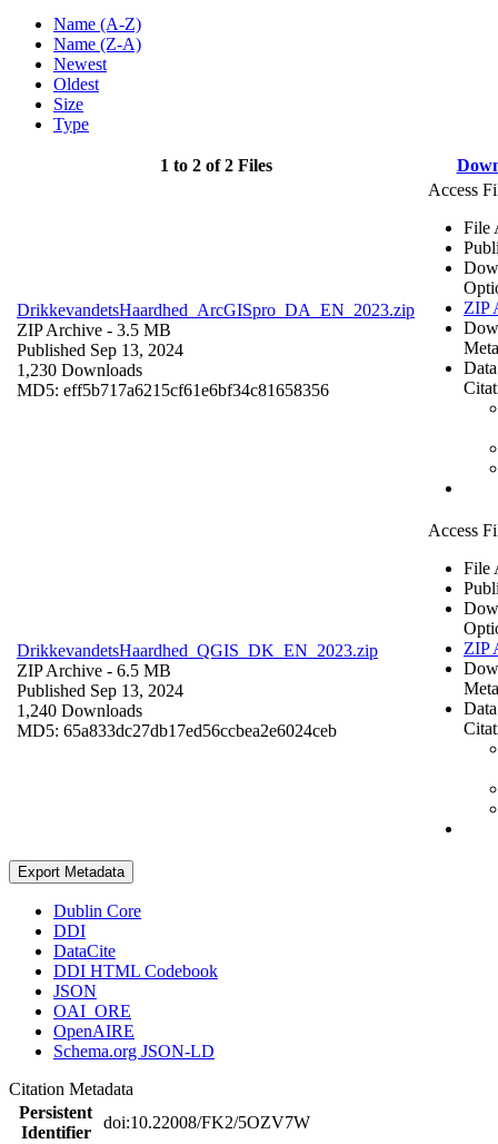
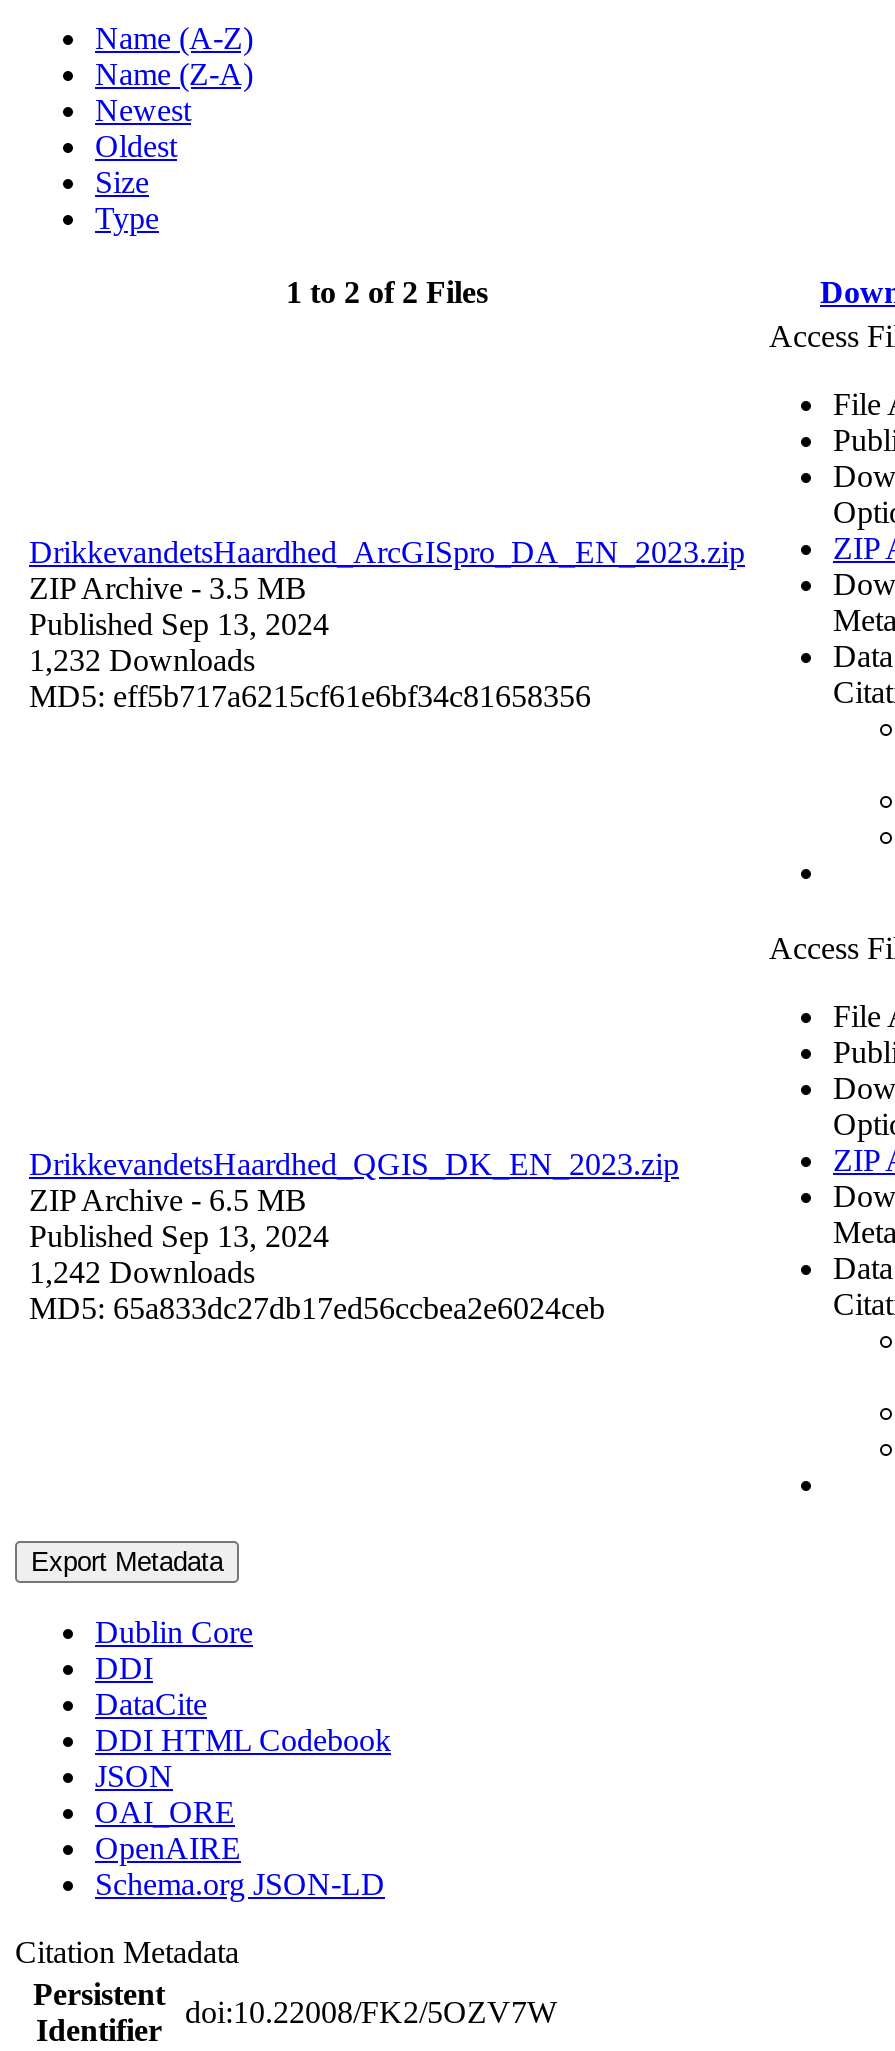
[17,360,142,379] 1,230 Downloads -> [29,642,255,676] 1,232 Downloads
[17,701,142,720] 1,240 Downloads -> [29,1254,255,1288] 1,242 Downloads

